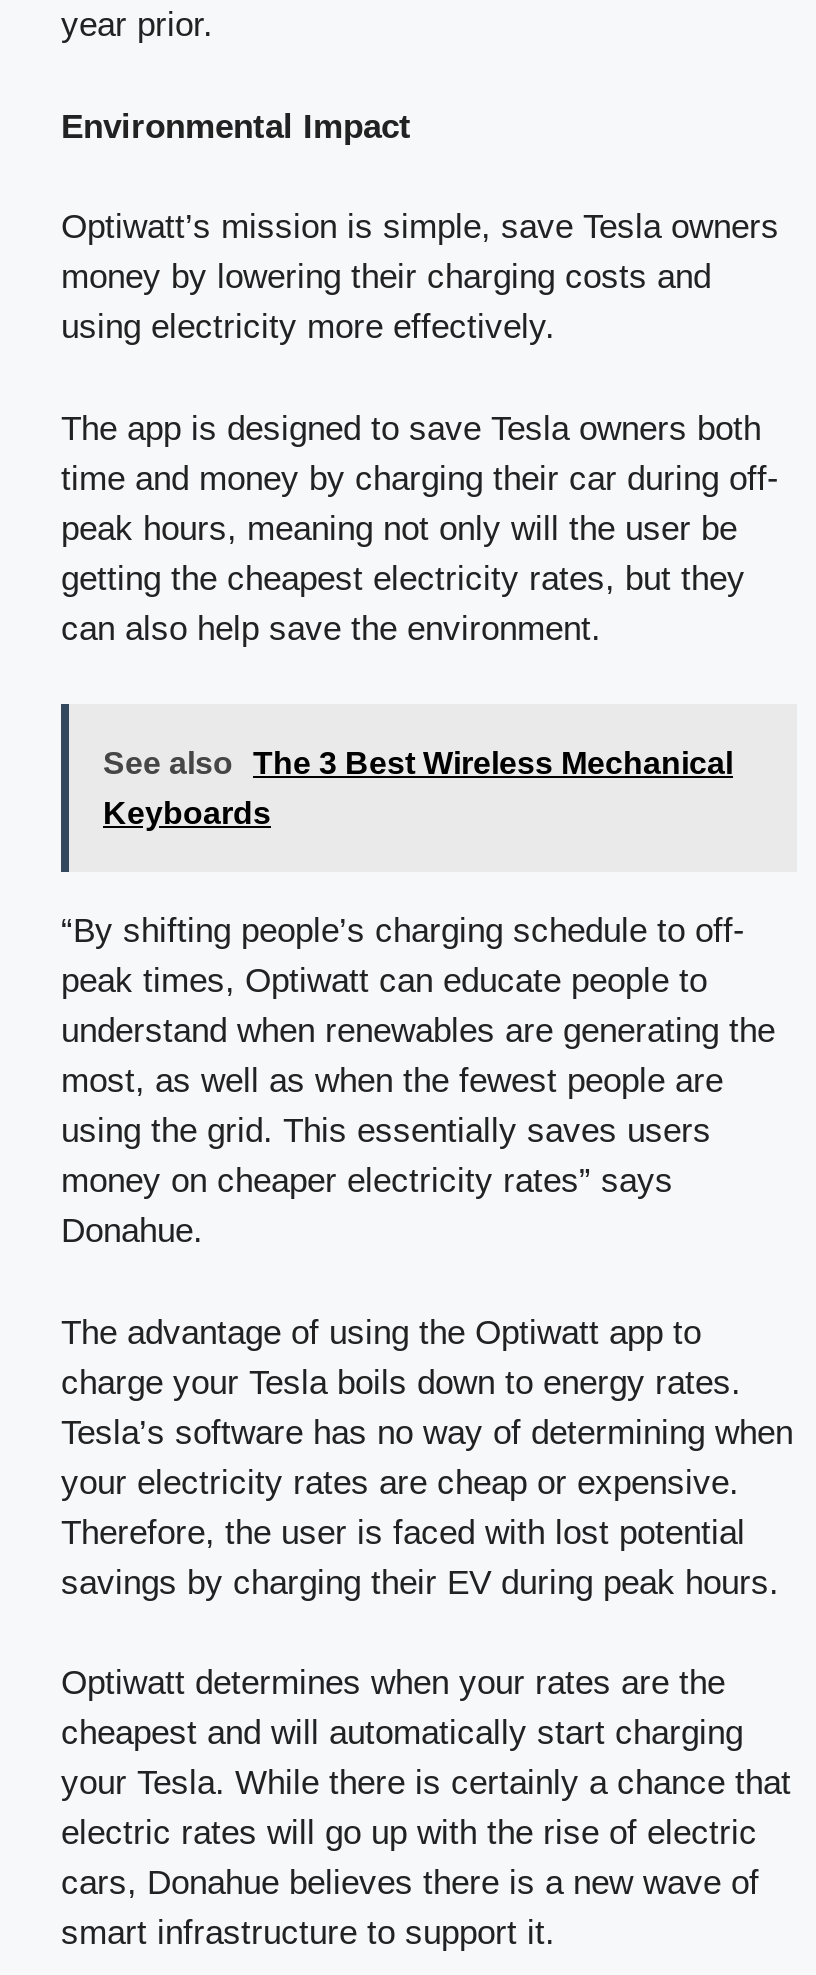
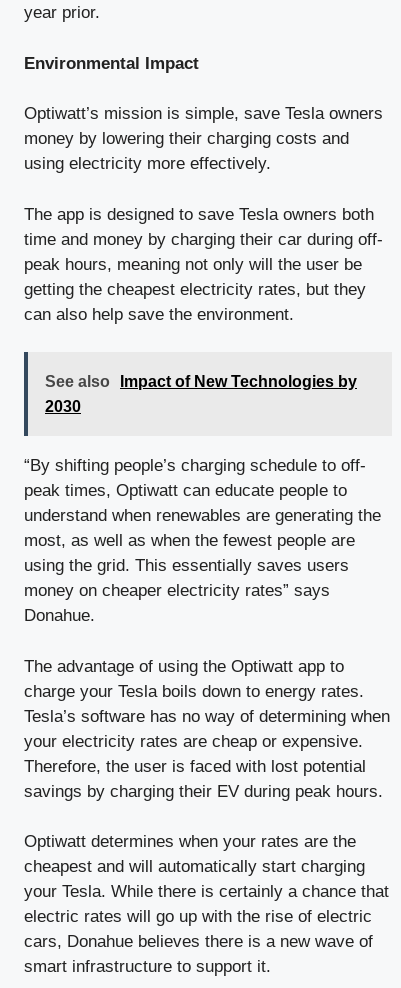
[103,746,733,780] See also The 3 Best Wireless Mechanical -> [45,373,357,390] See also Impact of New Technologies by
[103,796,271,830] Keyboards -> [45,398,81,415] 2030

